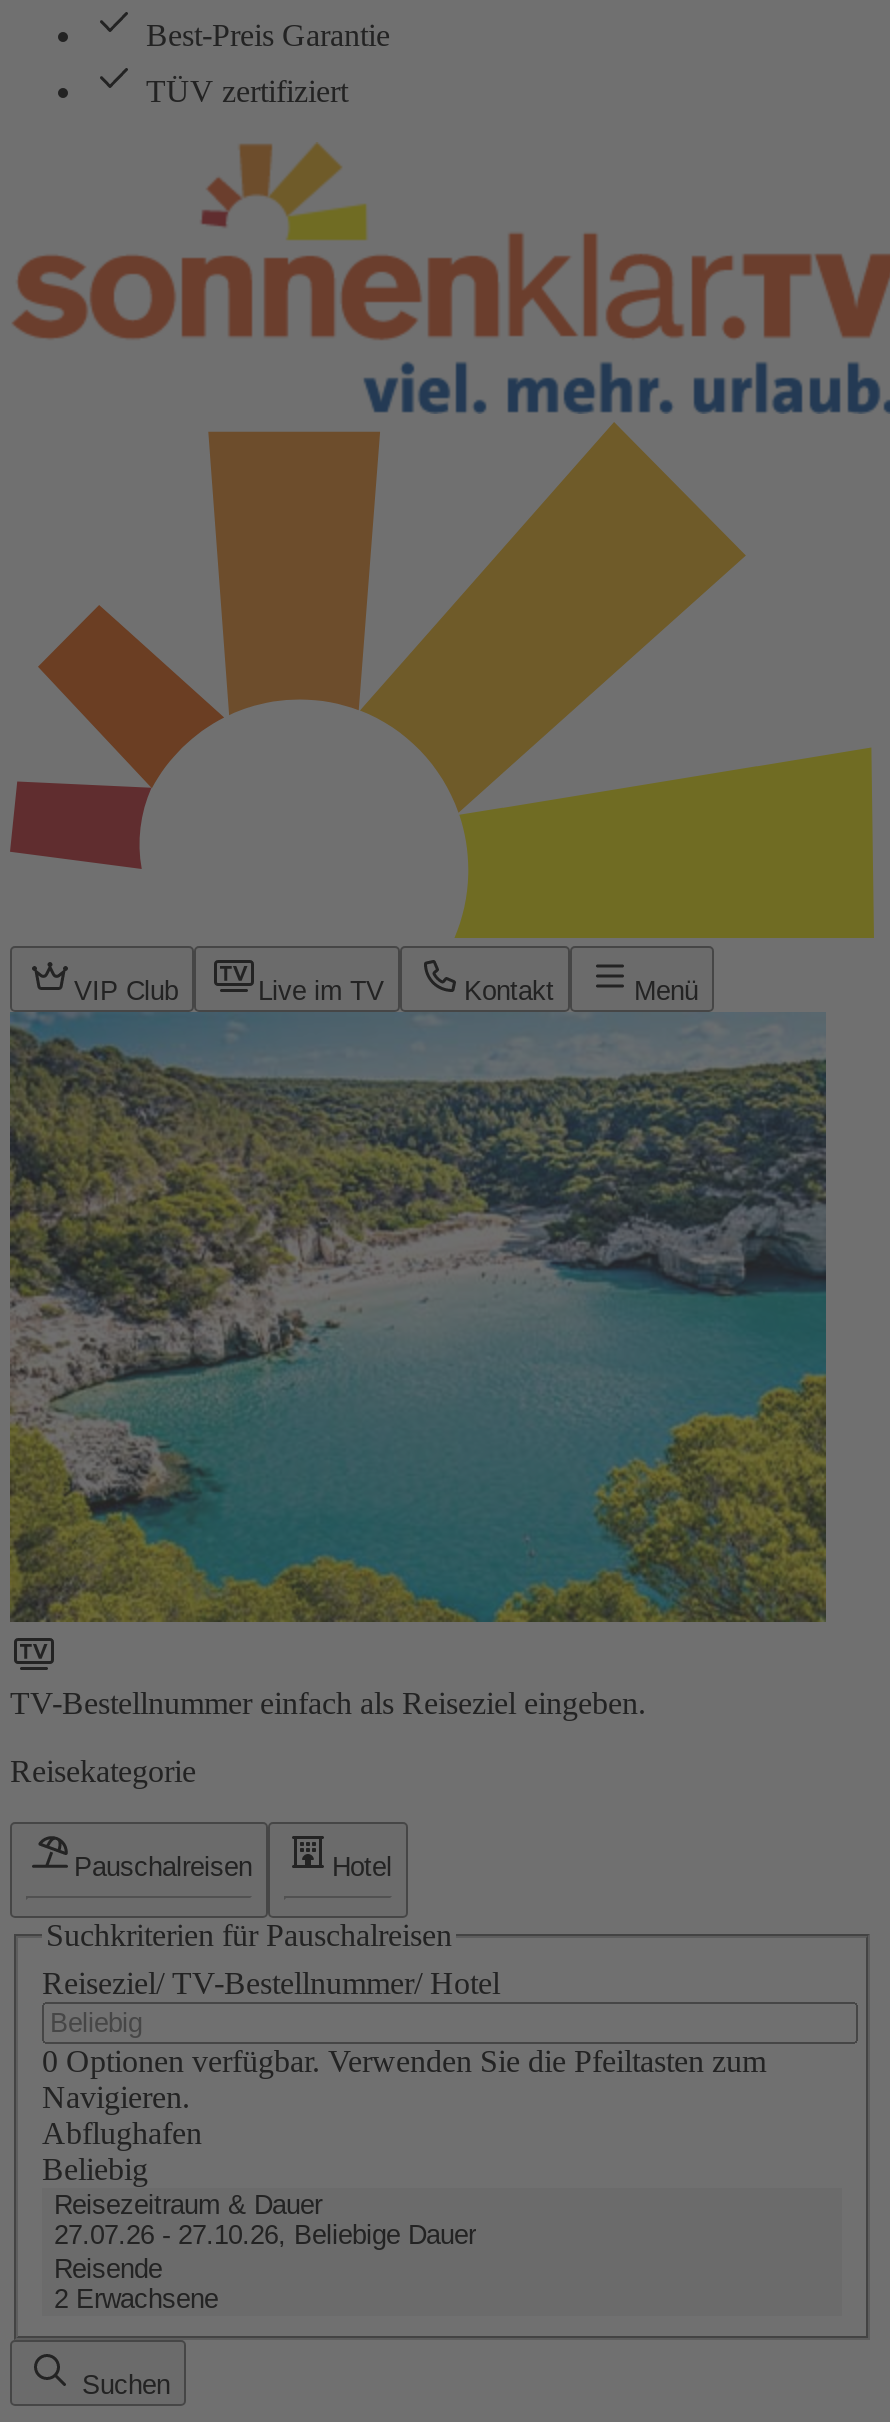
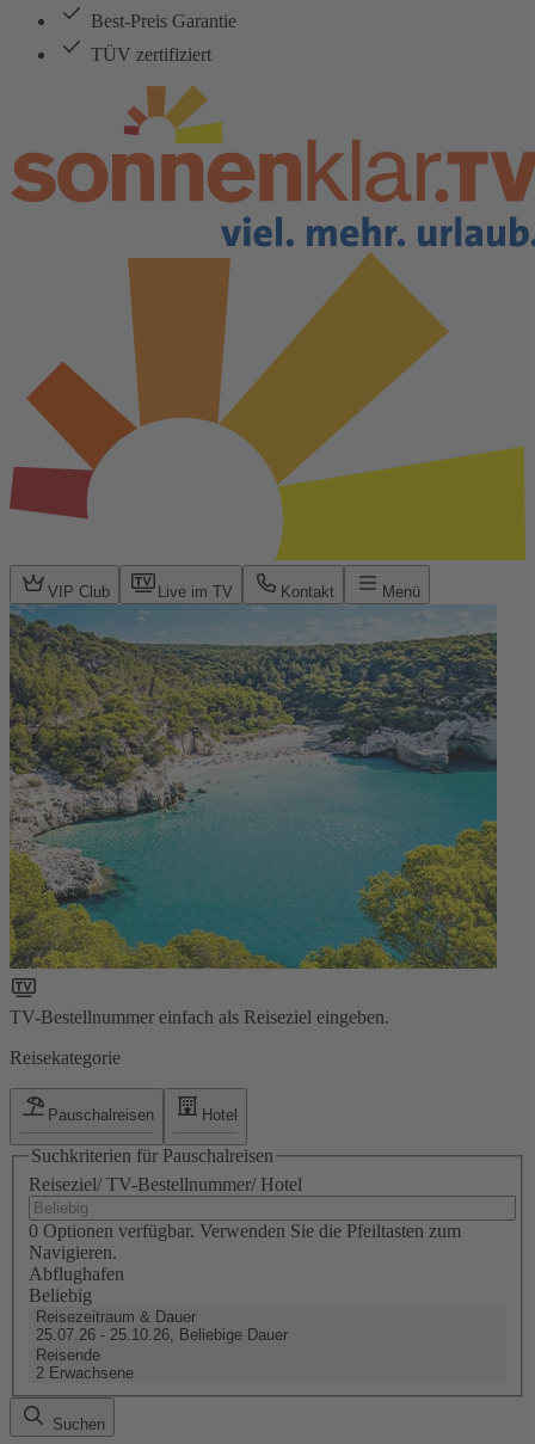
[54,2220,476,2250] 27.07.26 - 27.10.26, Beliebige Dauer -> [36,1326,288,1343] 25.07.26 - 25.10.26, Beliebige Dauer

